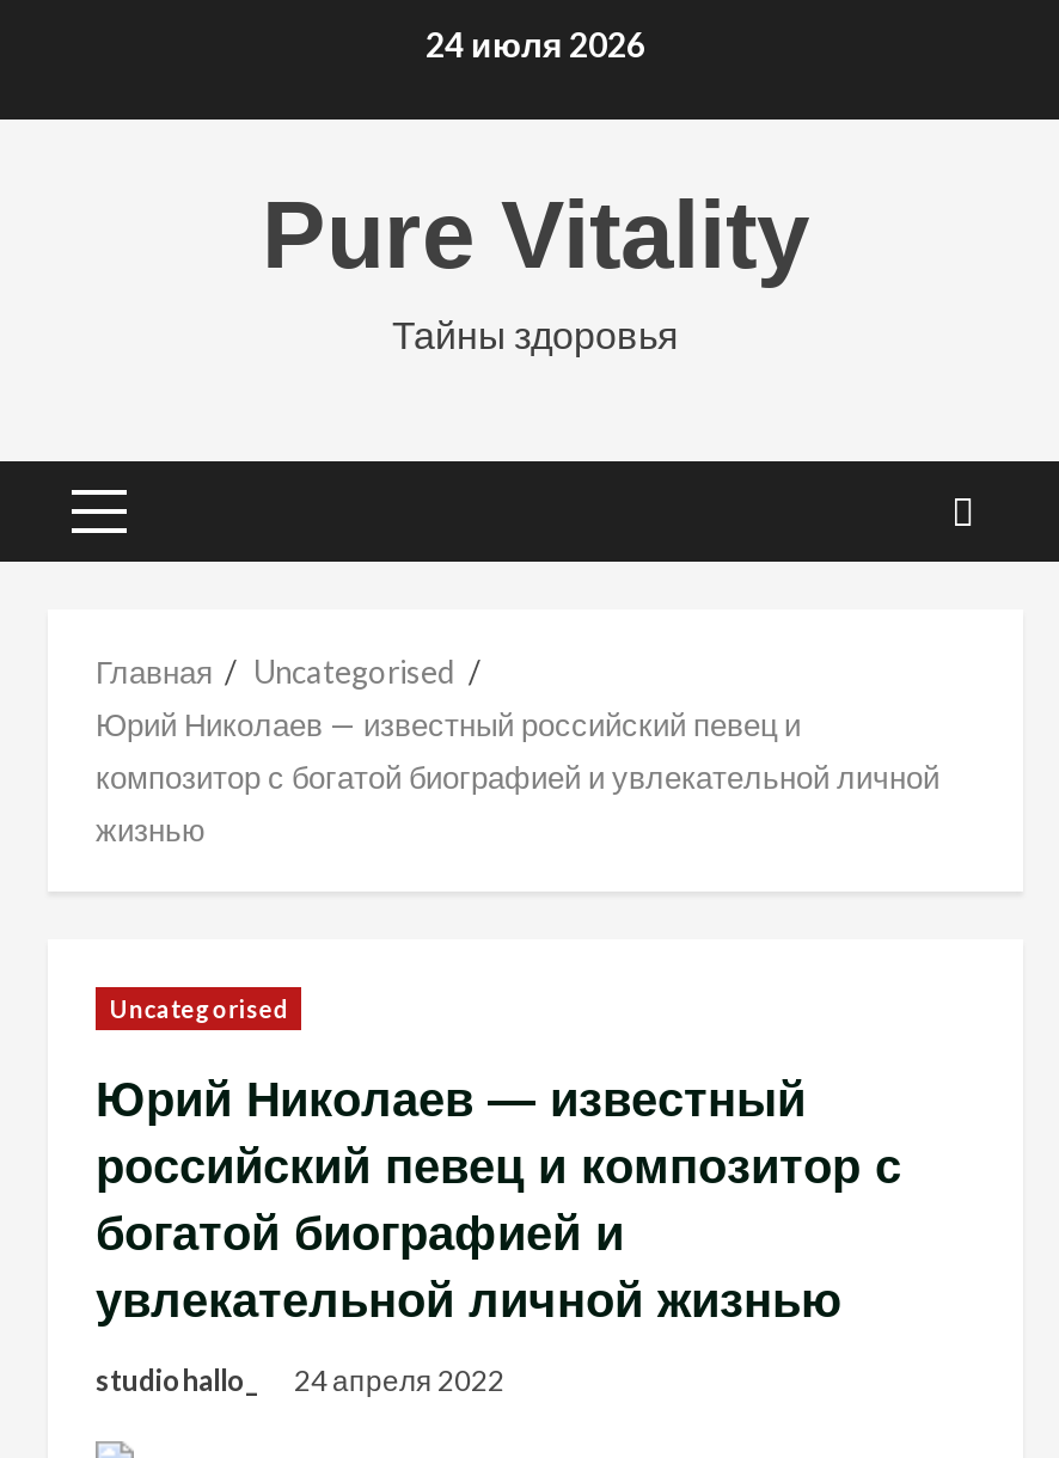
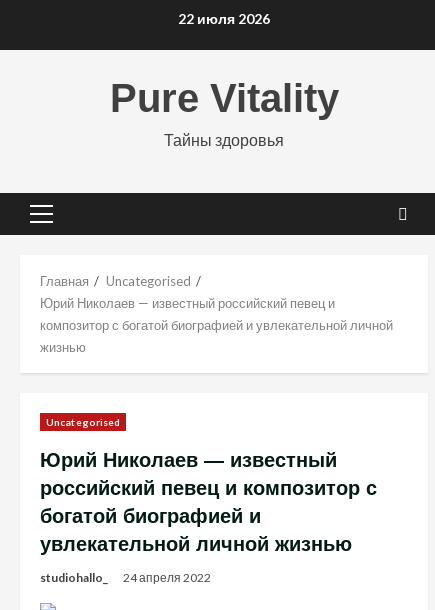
[426,23,645,63] 24 июля 2026 -> [178,9,270,26] 22 июля 2026

